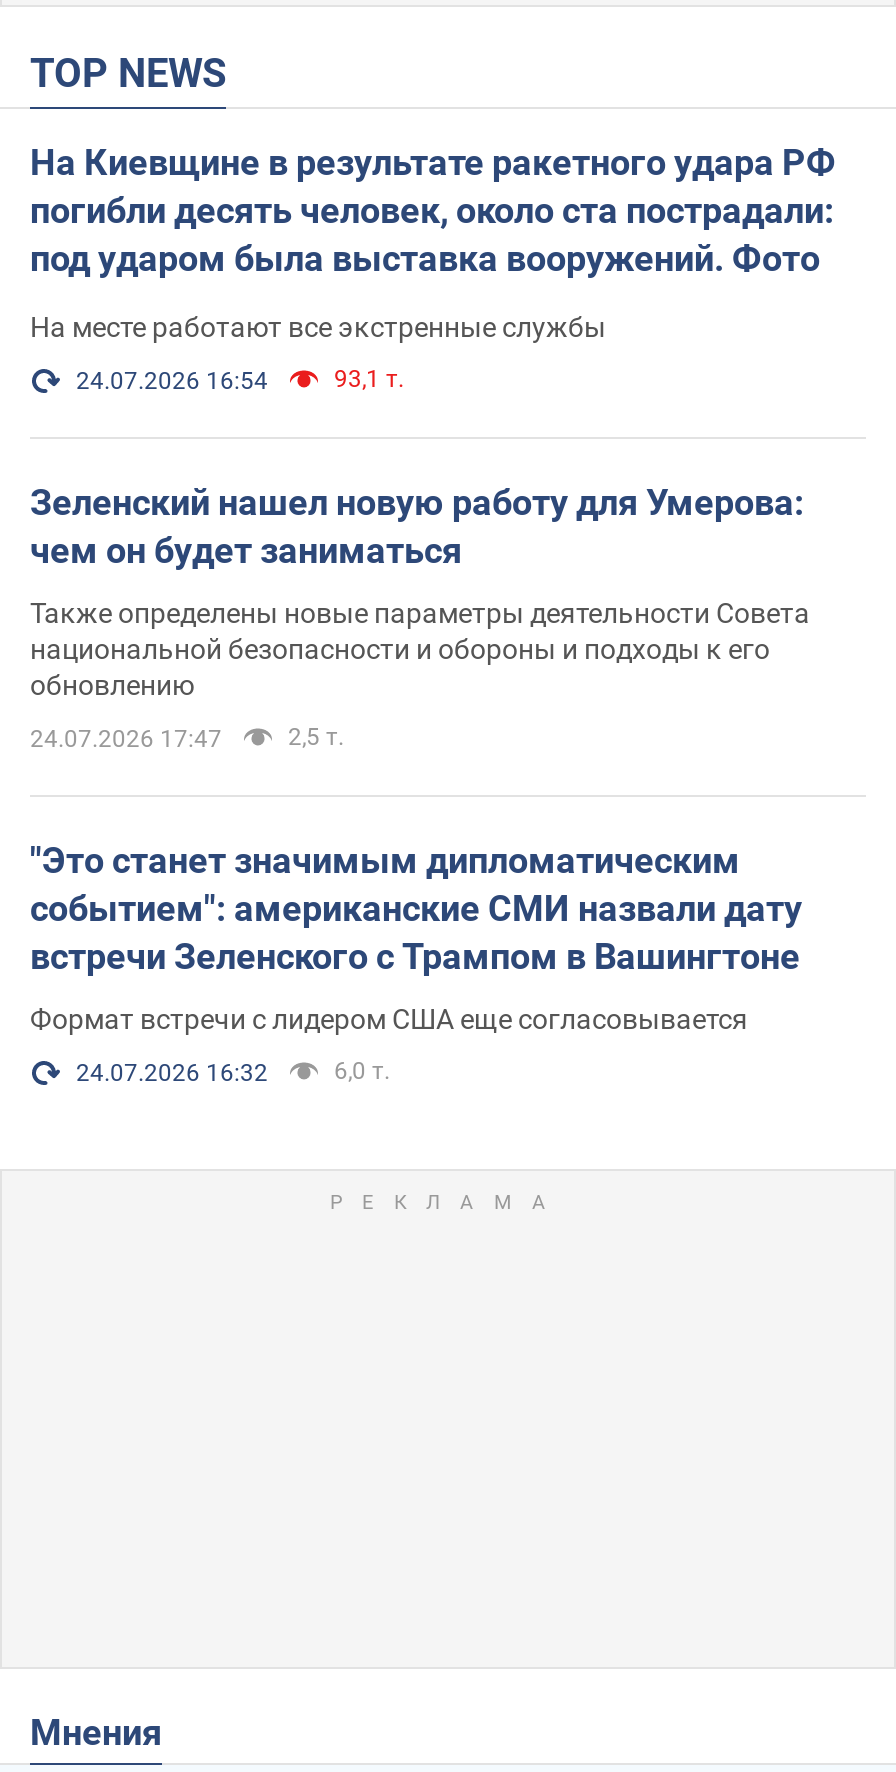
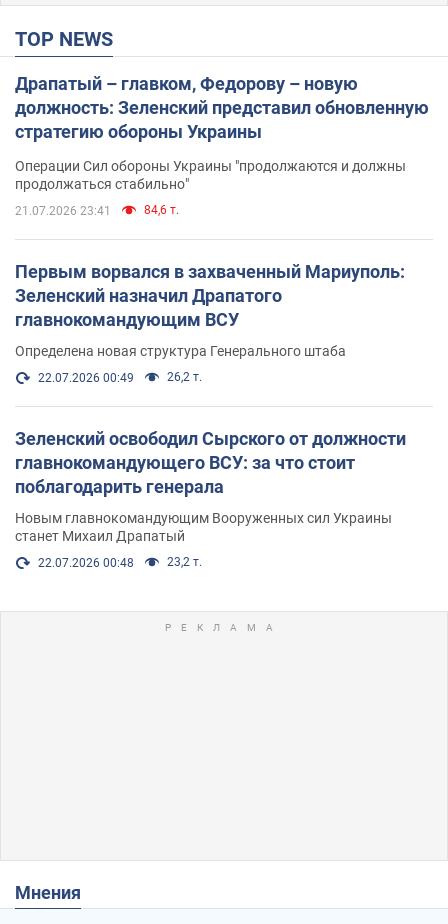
[30,141,836,279] На Киевщине в результате ракетного удара РФ | погибли десять человек, около ста пострадали: | под ударом была выставка вооружений. Фото -> [15,73,429,142] Драпатый – главком, Федорову – новую | должность: Зеленский представил обновленную | стратегию обороны Украины
[30,311,606,343] На месте работают все экстренные службы -> [15,158,406,192] Операции Сил обороны Украины "продолжаются и должны | продолжаться стабильно"
[76,365,404,395] 24.07.2026 16:54 | 93,1 т. -> [15,203,179,218] 21.07.2026 23:41 | 84,6 т.
[30,481,804,571] Зеленский нашел новую работу для Умерова: | чем он будет заниматься -> [15,261,405,330] Первым ворвался в захваченный Мариуполь: | Зеленский назначил Драпатого | главнокомандующим ВСУ
[30,597,810,701] Также определены новые параметры деятельности Совета | национальной безопасности и обороны и подходы к его | обновлению -> [15,343,346,359] Определена новая структура Генерального штаба
[30,723,344,753] 24.07.2026 17:47 | 2,5 т. -> [38,370,202,385] 22.07.2026 00:49 | 26,2 т.
[30,839,802,977] "Это станет значимым дипломатическим | событием": американские СМИ назвали дату | встречи Зеленского с Трампом в Вашингтоне -> [15,428,406,497] Зеленский освободил Сырского от должности | главнокомандующего ВСУ: за что стоит | поблагодарить генерала
[30,1003,748,1035] Формат встречи с лидером США еще согласовывается -> [15,510,392,544] Новым главнокомандующим Вооруженных сил Украины | станет Михаил Драпатый
[76,1057,390,1087] 24.07.2026 16:32 | 6,0 т. -> [38,555,202,570] 22.07.2026 00:48 | 23,2 т.

